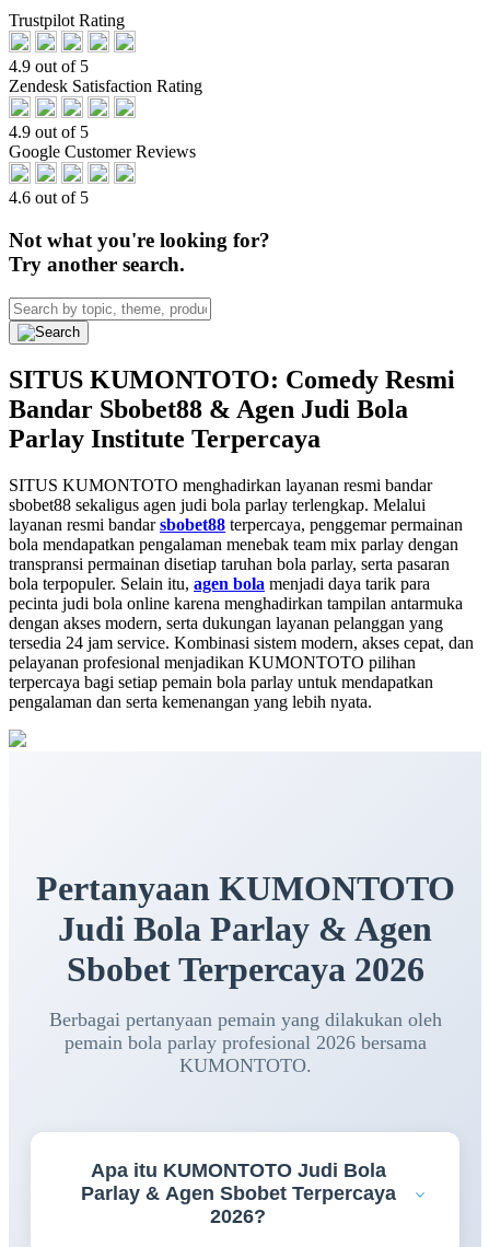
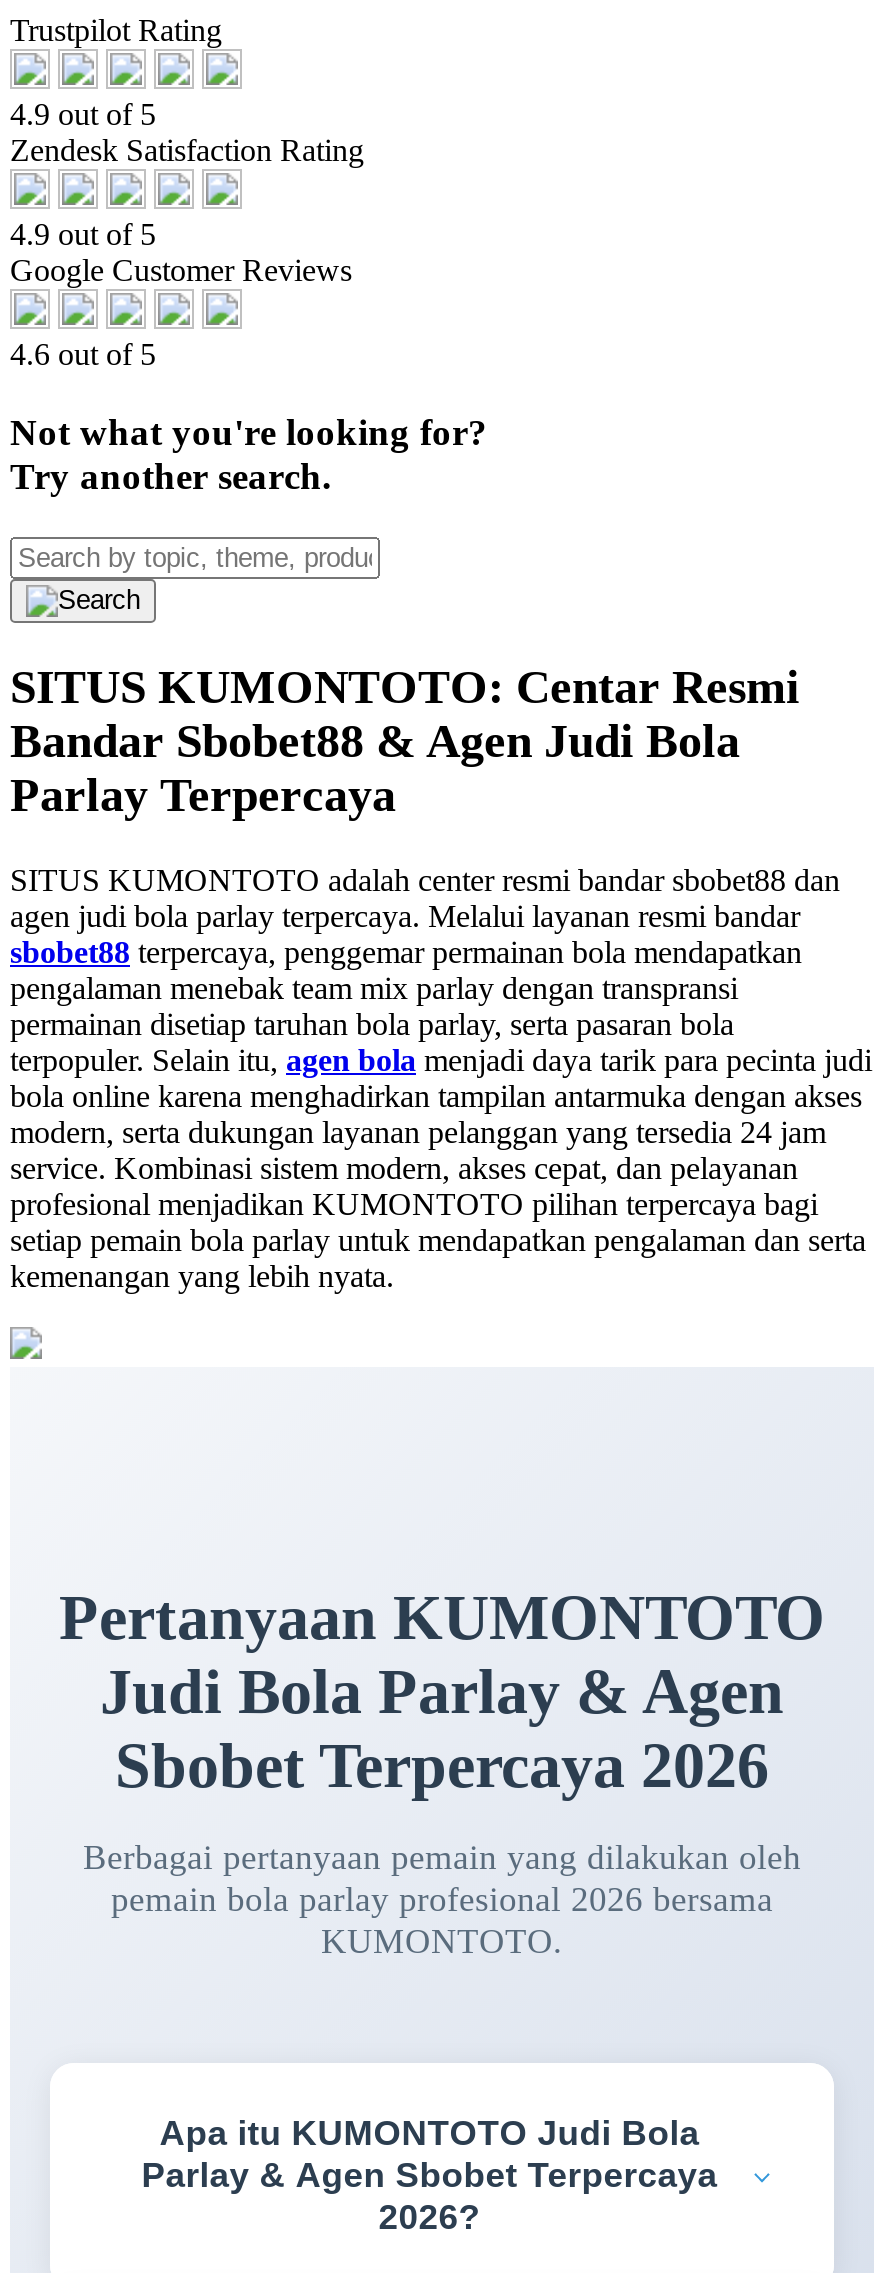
[9,366,455,394] SITUS KUMONTOTO: Comedy Resmi -> [10,662,800,714] SITUS KUMONTOTO: Centar Resmi
[9,425,321,453] Parlay Institute Terpercaya -> [10,770,396,822] Parlay Terpercaya
[9,476,474,711] SITUS KUMONTOTO menghadirkan layanan resmi bandar | sbobet88 sekaligus agen judi bola parlay terlengkap. Melalui | layanan resmi bandar sbobet88 terpercaya, penggemar permainan | bola mendapatkan pengalaman menebak team mix parlay dengan | transpransi permainan disetiap taruhan bola parlay, serta pasaran | bola terpopuler. Selain itu, agen bola menjadi daya tarik para | pecinta judi bola online karena menghadirkan tampilan antarmuka | dengan akses modern, serta dukungan layanan pelanggan yang | tersedia 24 jam service. Kombinasi sistem modern, akses cepat, dan | pelayanan profesional menjadikan KUMONTOTO pilihan | terpercaya bagi setiap pemain bola parlay untuk mendapatkan | pengalaman dan serta kemenangan yang lebih nyata. -> [10,864,872,1294] SITUS KUMONTOTO adalah center resmi bandar sbobet88 dan | agen judi bola parlay terpercaya. Melalui layanan resmi bandar | sbobet88 terpercaya, penggemar permainan bola mendapatkan | pengalaman menebak team mix parlay dengan transpransi | permainan disetiap taruhan bola parlay, serta pasaran bola | terpopuler. Selain itu, agen bolamenjadi daya tarik para pecinta judi | bola online karena menghadirkan tampilan antarmuka dengan akses | modern, serta dukungan layanan pelanggan yang tersedia 24 jam | service. Kombinasi sistem modern, akses cepat, dan pelayanan | profesional menjadikan KUMONTOTO pilihan terpercaya bagi | setiap pemain bola parlay untuk mendapatkan pengalaman dan serta | kemenangan yang lebih nyata.

